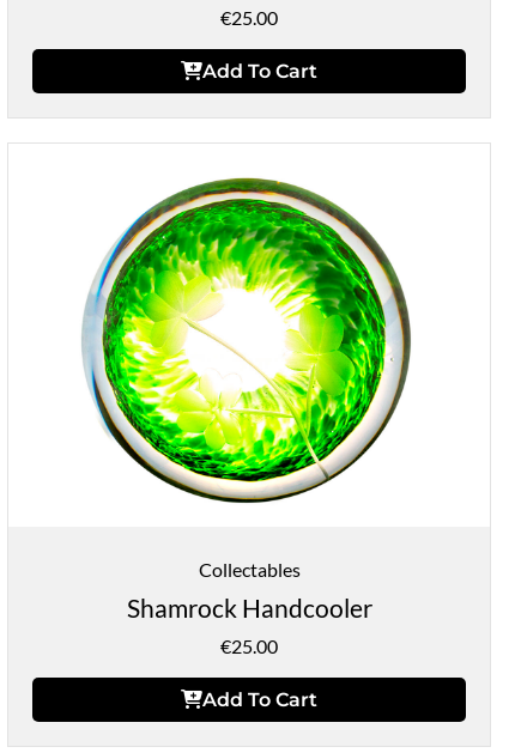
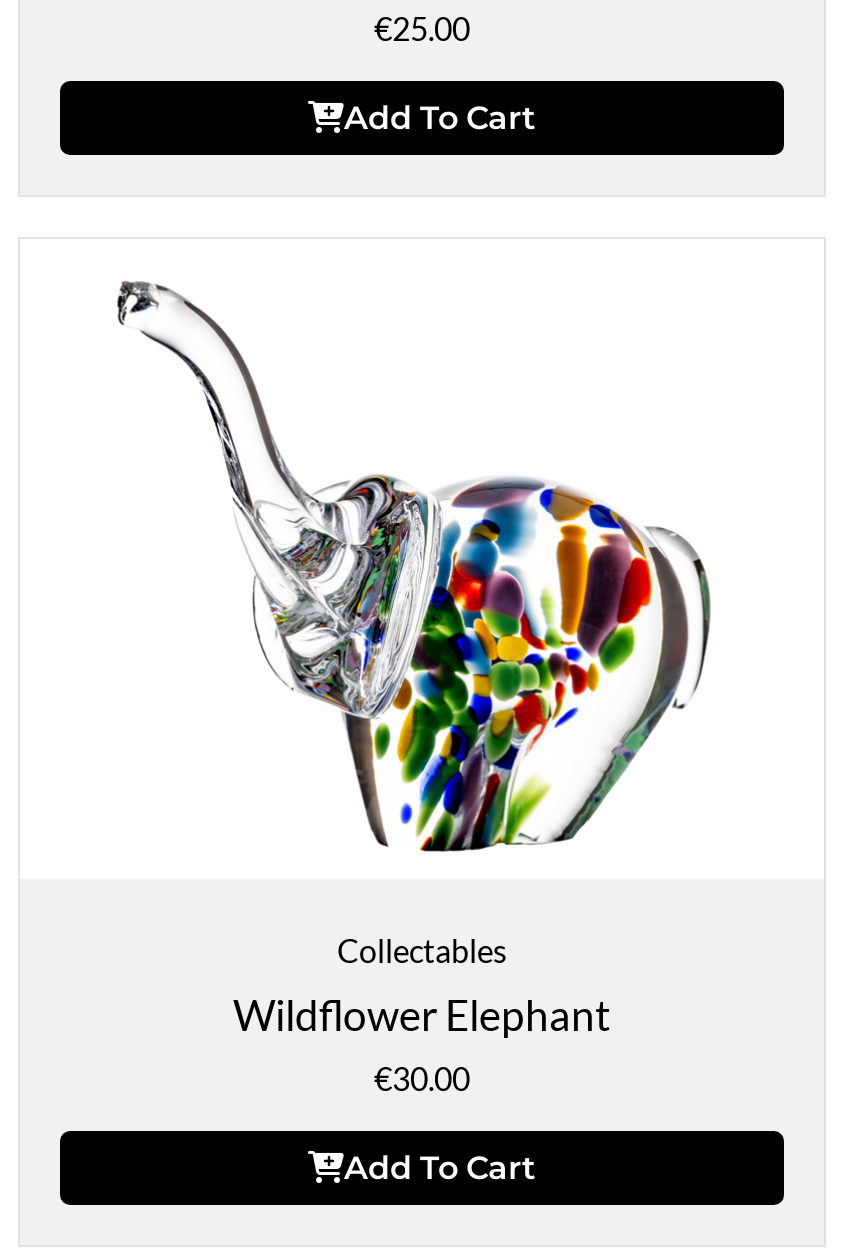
[67,170,422,510] [image] -> [116,279,712,853] [image]
[126,593,372,657] Shamrock Handcooler | €25.00 -> [233,989,611,1097] Wildflower Elephant | €30.00

